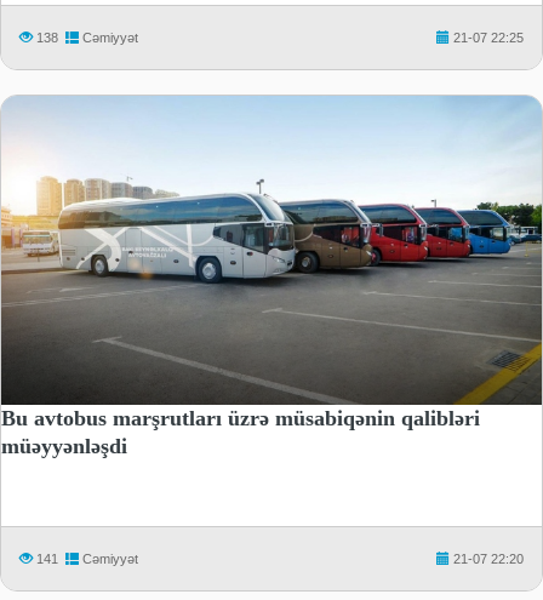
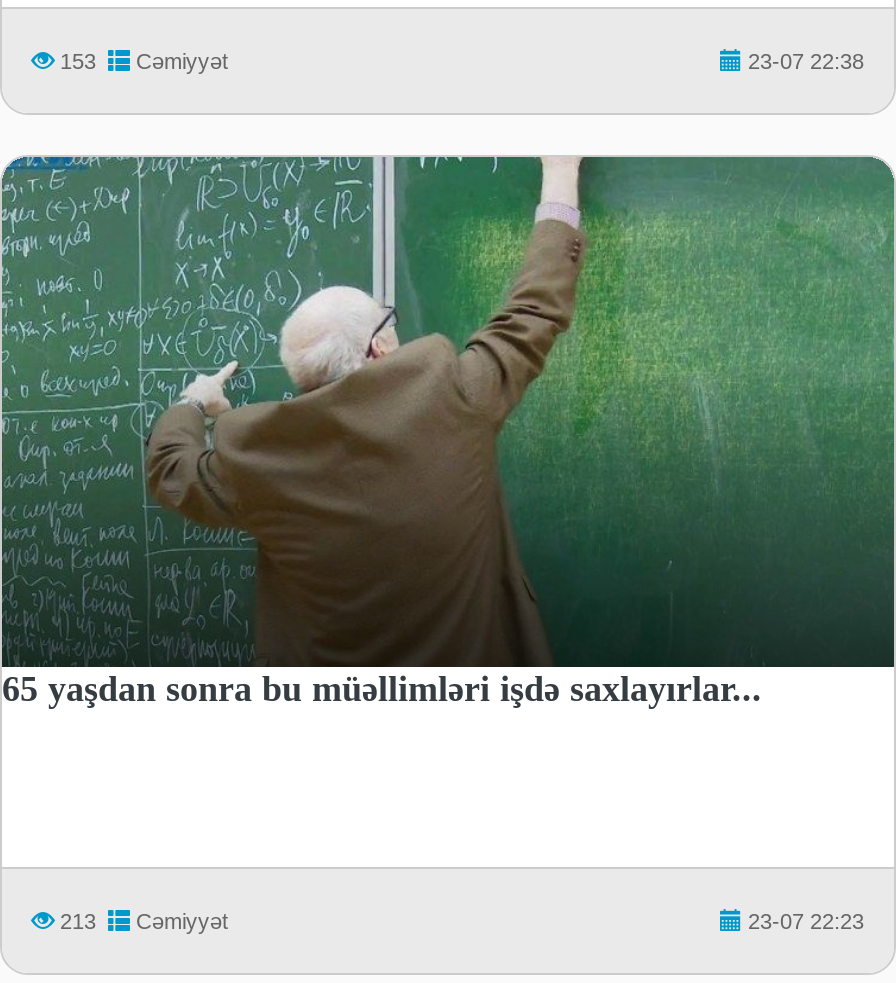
[33,31,138,45] 138 Cəmiyyət -> [54,50,228,74] 153 Cəmiyyət
[450,31,524,45] 21-07 22:25 -> [742,50,864,74] 23-07 22:38
[1,96,539,459] [image] | Bu avtobus marşrutları üzrə müsabiqənin qalibləri | müəyyənləşdi -> [2,155,890,710] [image] | 65 yaşdan sonra bu müəllimləri işdə saxlayırlar...
[33,552,138,566] 141 Cəmiyyət -> [54,910,228,934] 213 Cəmiyyət
[450,552,524,566] 21-07 22:20 -> [742,910,864,934] 23-07 22:23

